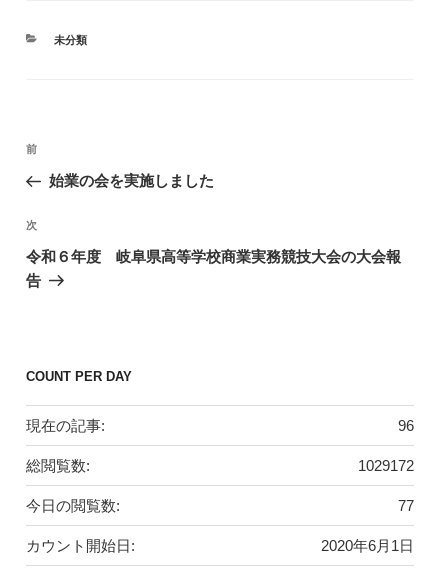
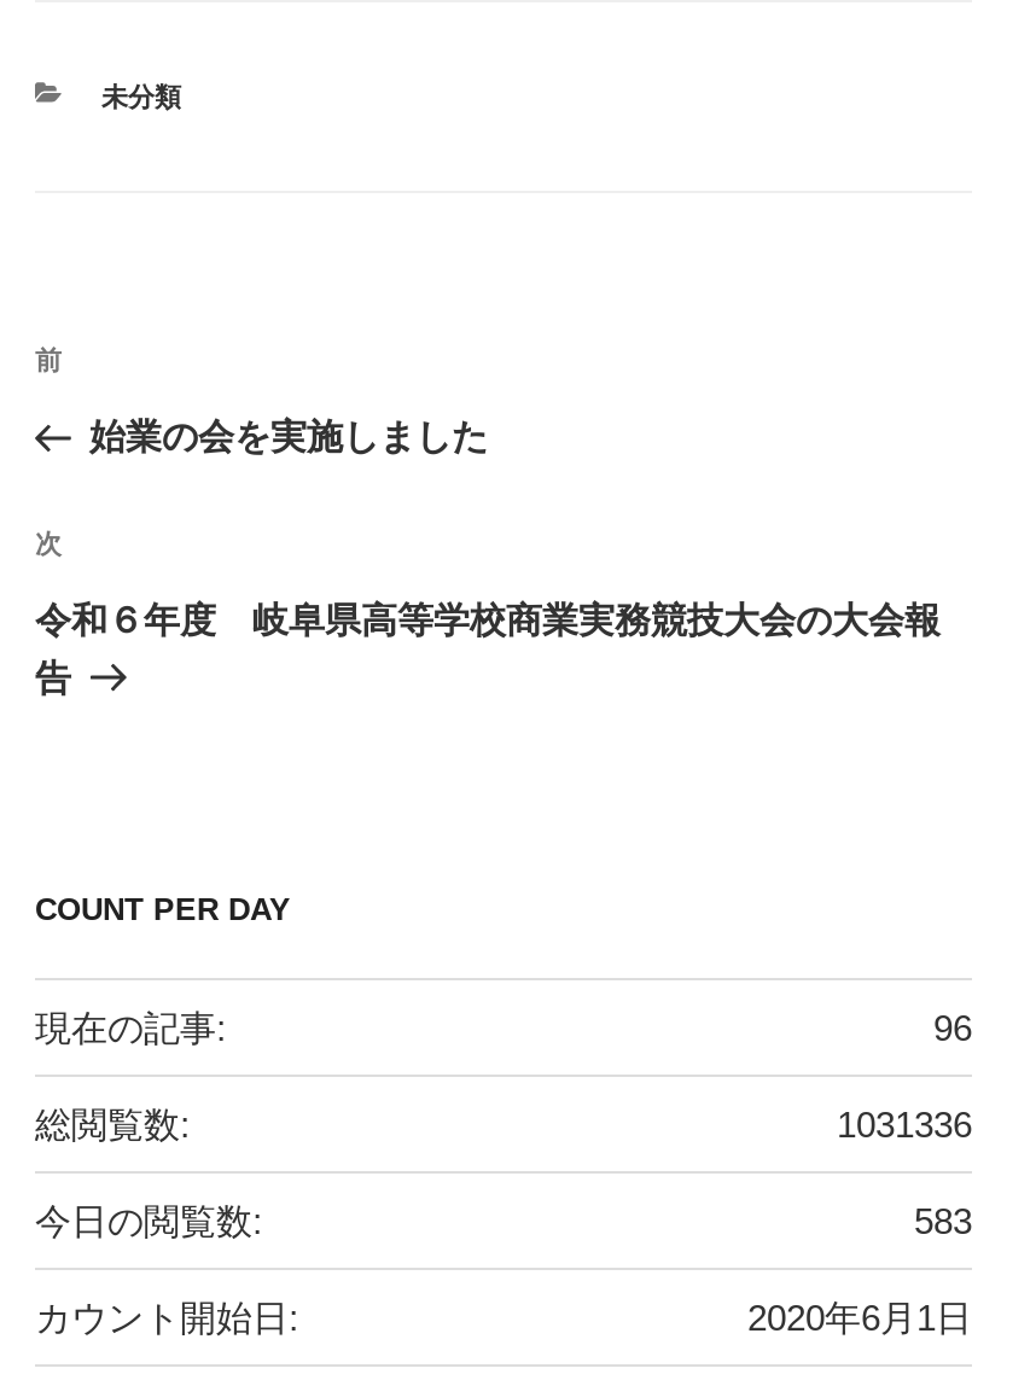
[358,457,414,474] 1029172 -> [837,1103,972,1144] 1031336
[398,497,414,514] 77 -> [914,1200,972,1241] 583

